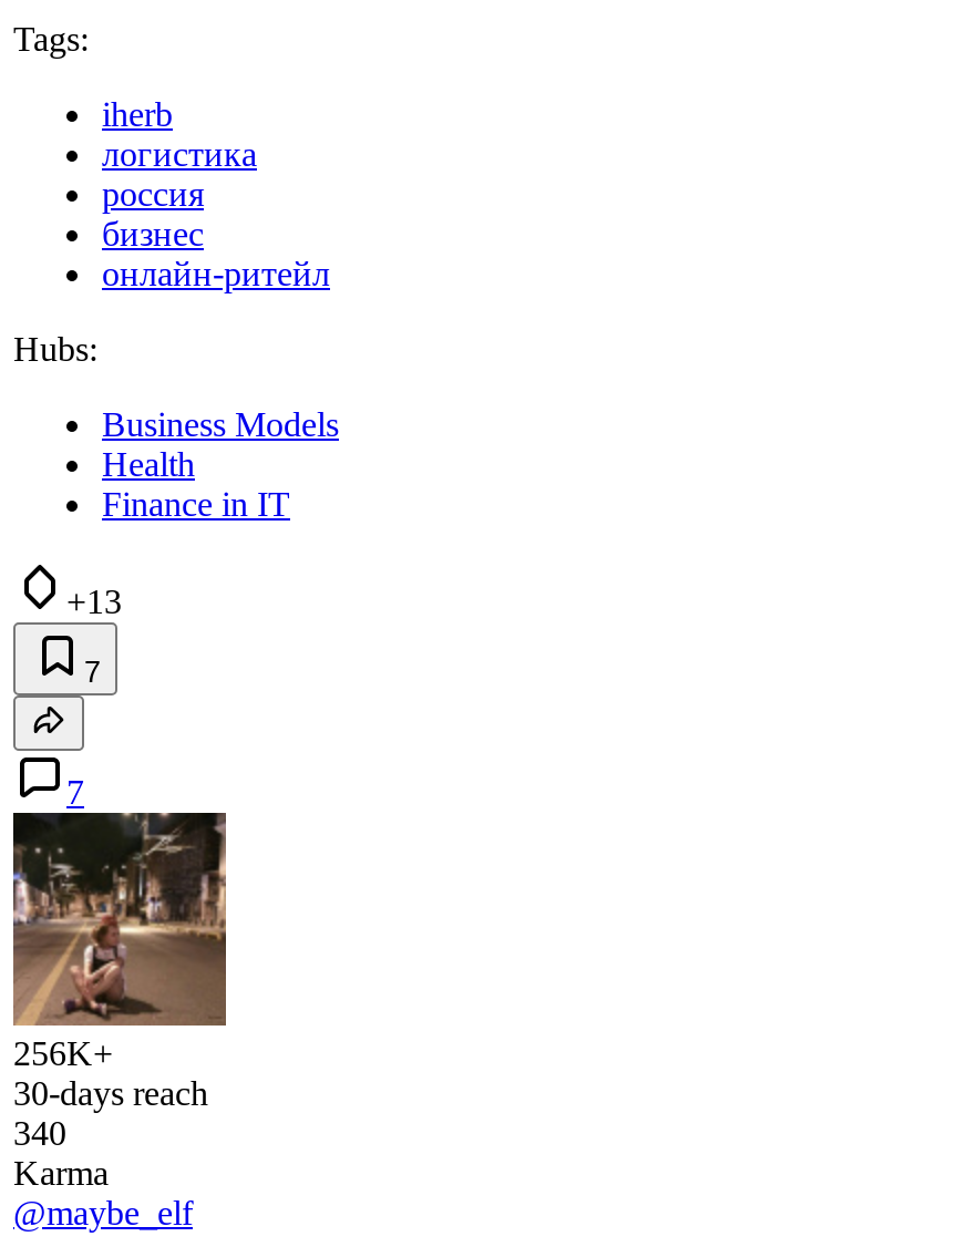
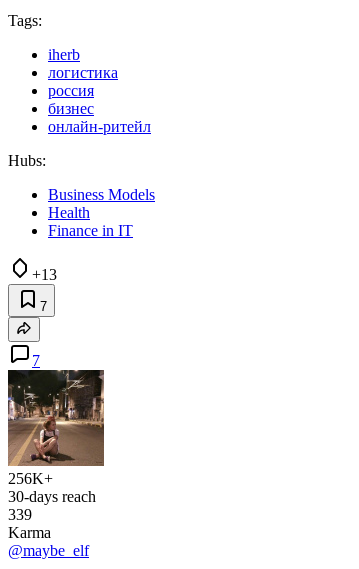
[13,1113,66,1151] 340 -> [8,506,32,523] 339

